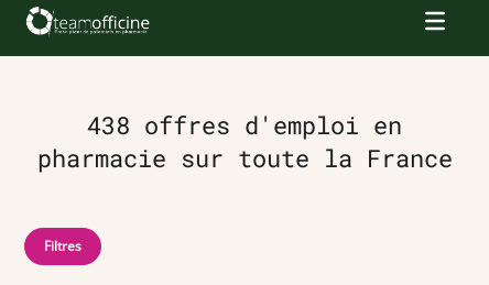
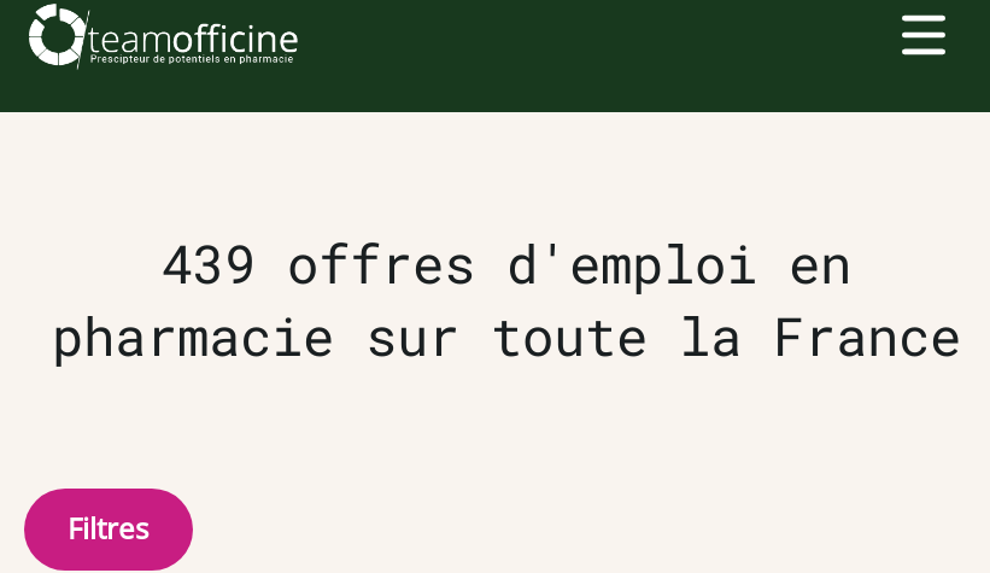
[87,109,402,141] 438 offres d'emploi en -> [162,228,851,298] 439 offres d'emploi en

